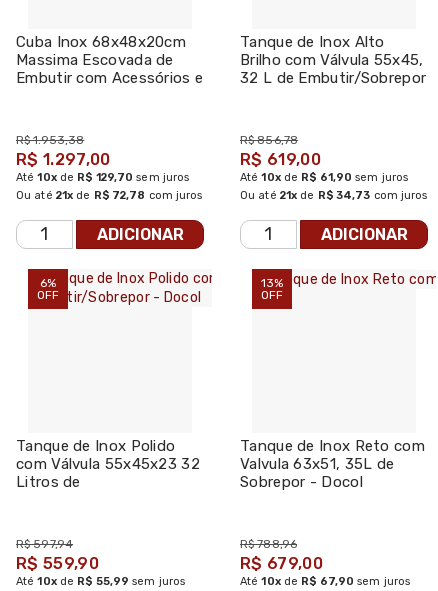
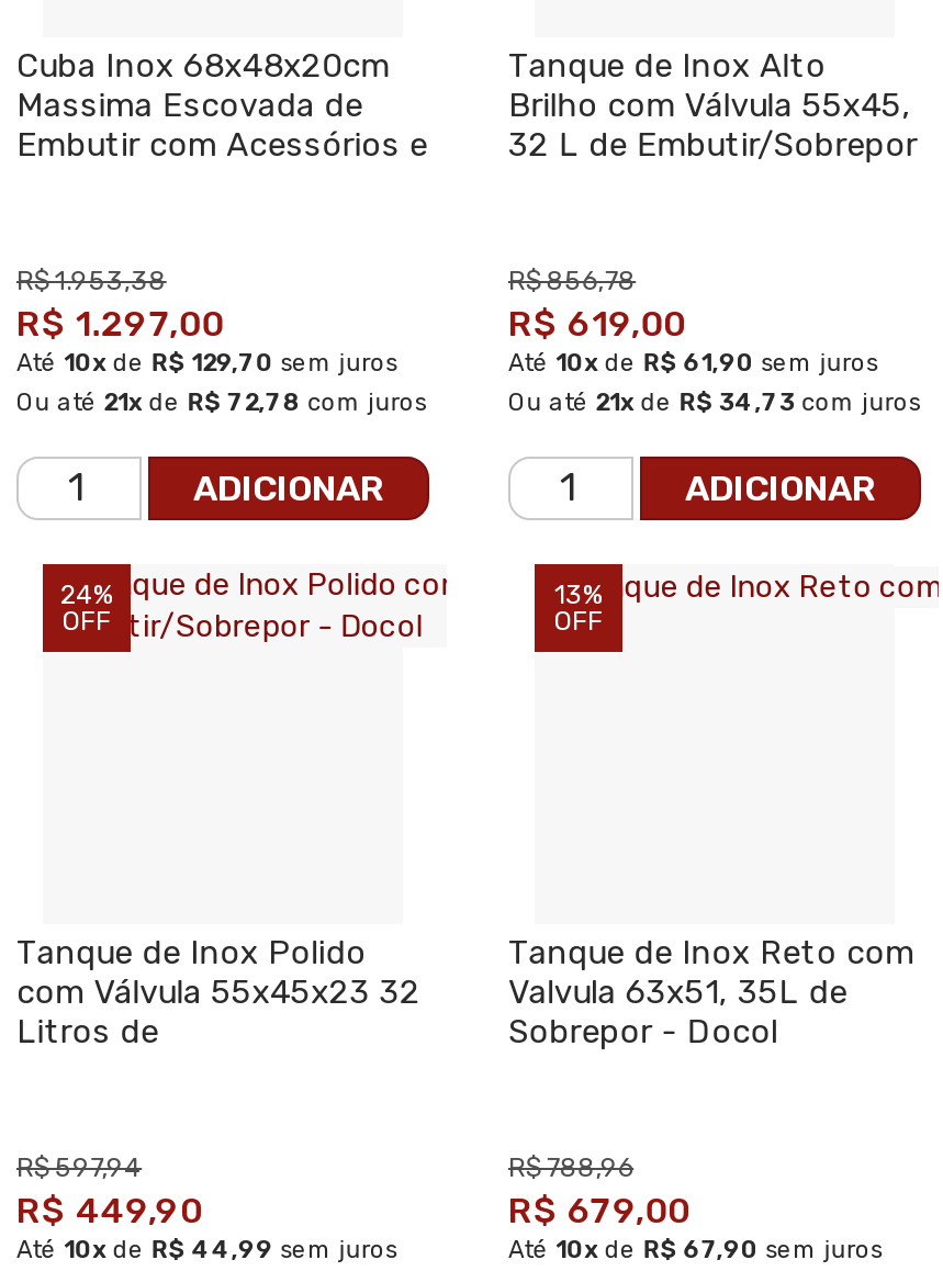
[40,276,56,290] 6% -> [60,580,113,610] 24%
[16,554,99,573] R$ 559,90 -> [16,1190,203,1231] R$ 449,90
[16,575,185,588] Até 10x de R$ 55,99 sem juros -> [16,1236,397,1264] Até 10x de R$ 44,99 sem juros

